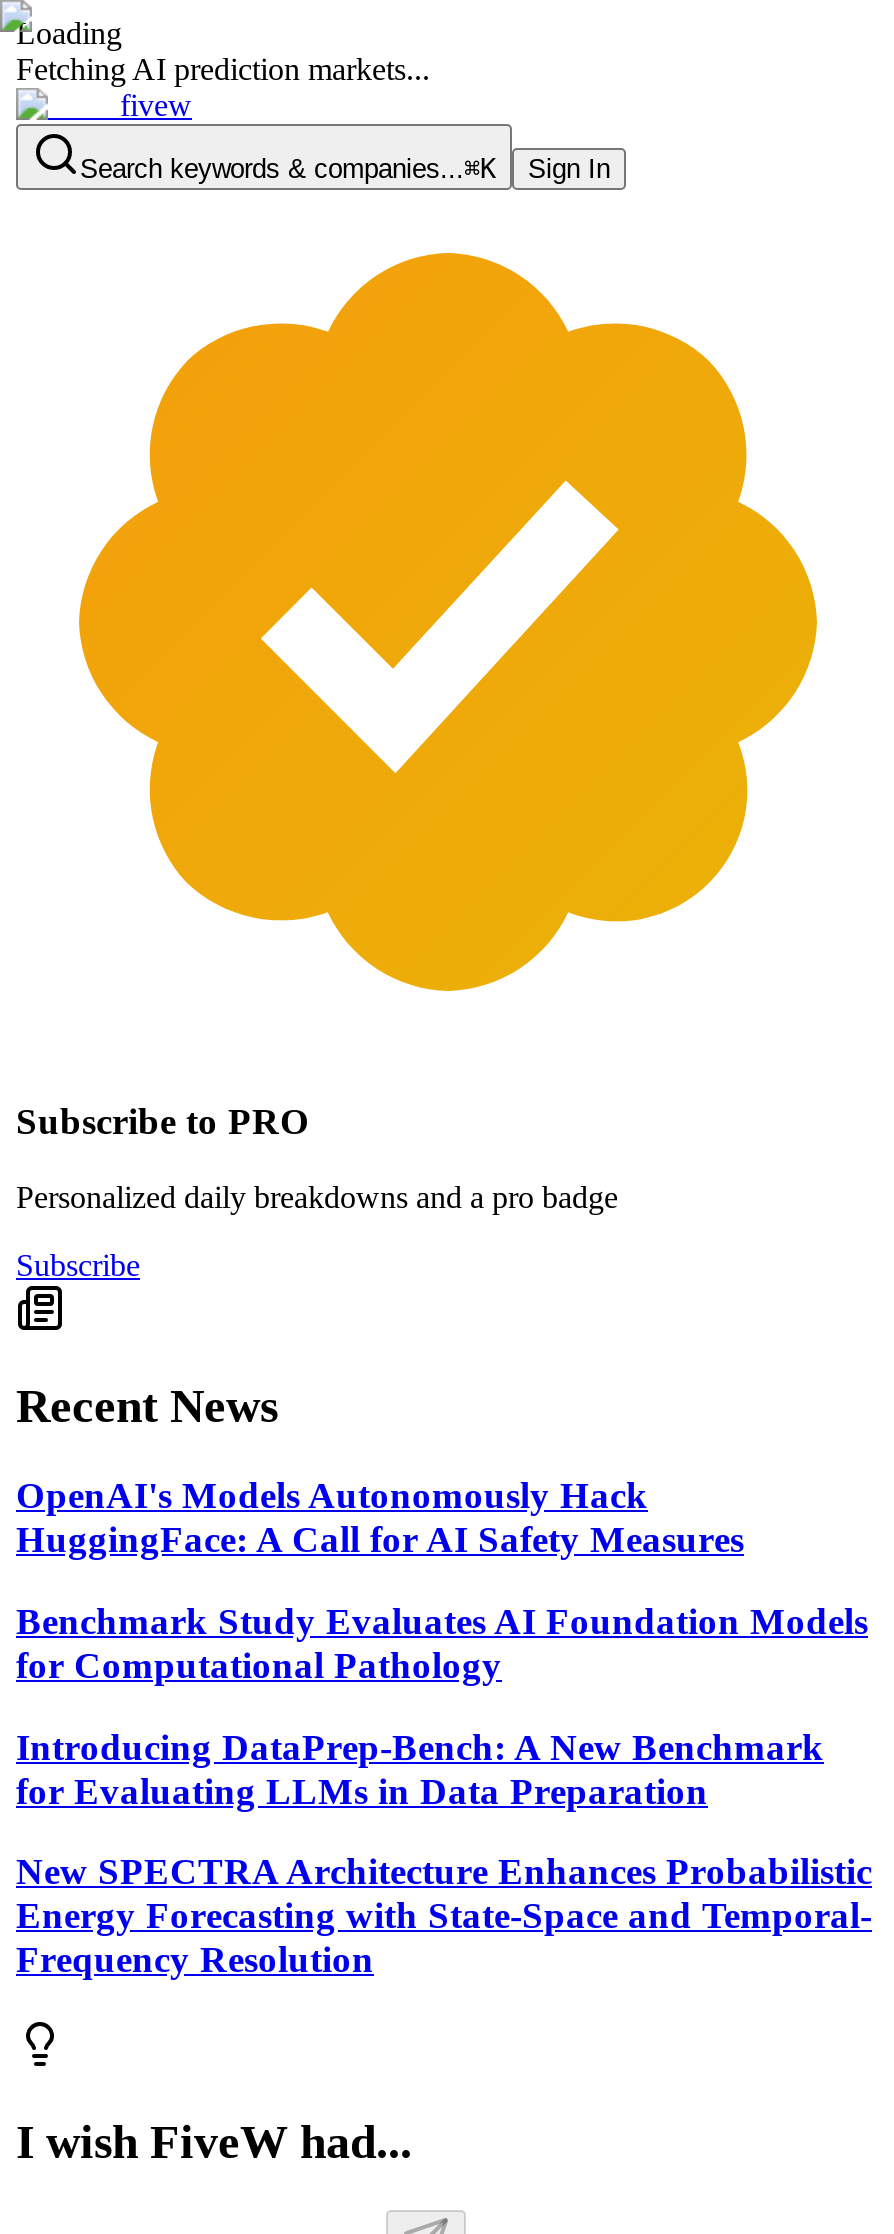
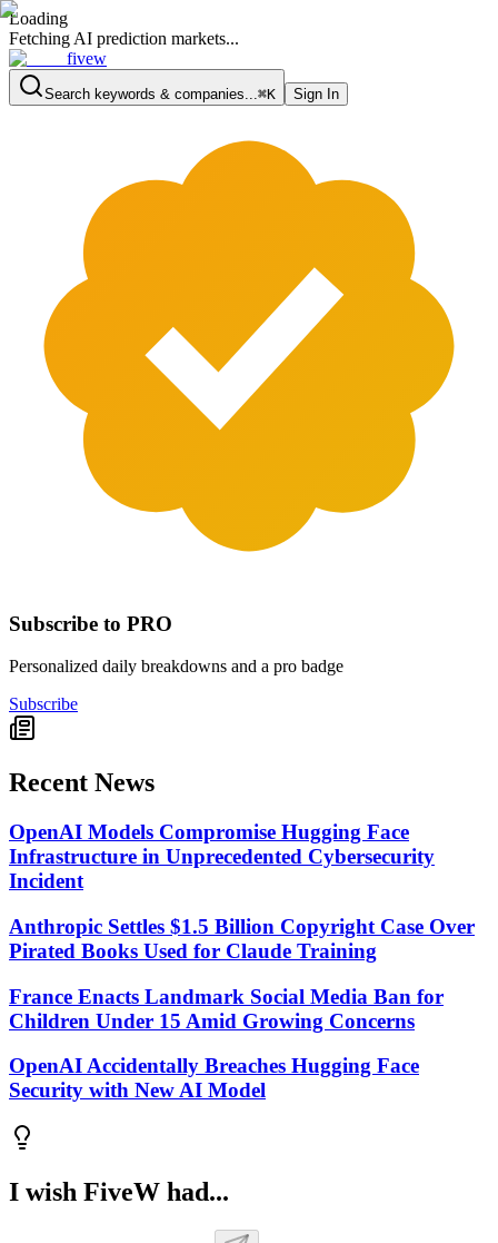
[16,1474,744,1560] OpenAI's Models Autonomously Hack | HuggingFace: A Call for AI Safety Measures -> [9,820,435,893] OpenAI Models Compromise Hugging Face | Infrastructure in Unprecedented Cybersecurity | Incident
[16,1600,868,1686] Benchmark Study Evaluates AI Foundation Models | for Computational Pathology -> [9,915,475,963] Anthropic Settles $1.5 Billion Copyright Case Over | Pirated Books Used for Claude Training
[16,1725,824,1811] Introducing DataPrep-Bench: A New Benchmark | for Evaluating LLMs in Data Preparation -> [9,984,444,1032] France Enacts Landmark Social Media Ban for | Children Under 15 Amid Growing Concerns
[16,1851,872,1981] New SPECTRA Architecture Enhances Probabilistic | Energy Forecasting with State-Space and Temporal- | Frequency Resolution -> [9,1054,419,1102] OpenAI Accidentally Breaches Hugging Face | Security with New AI Model

